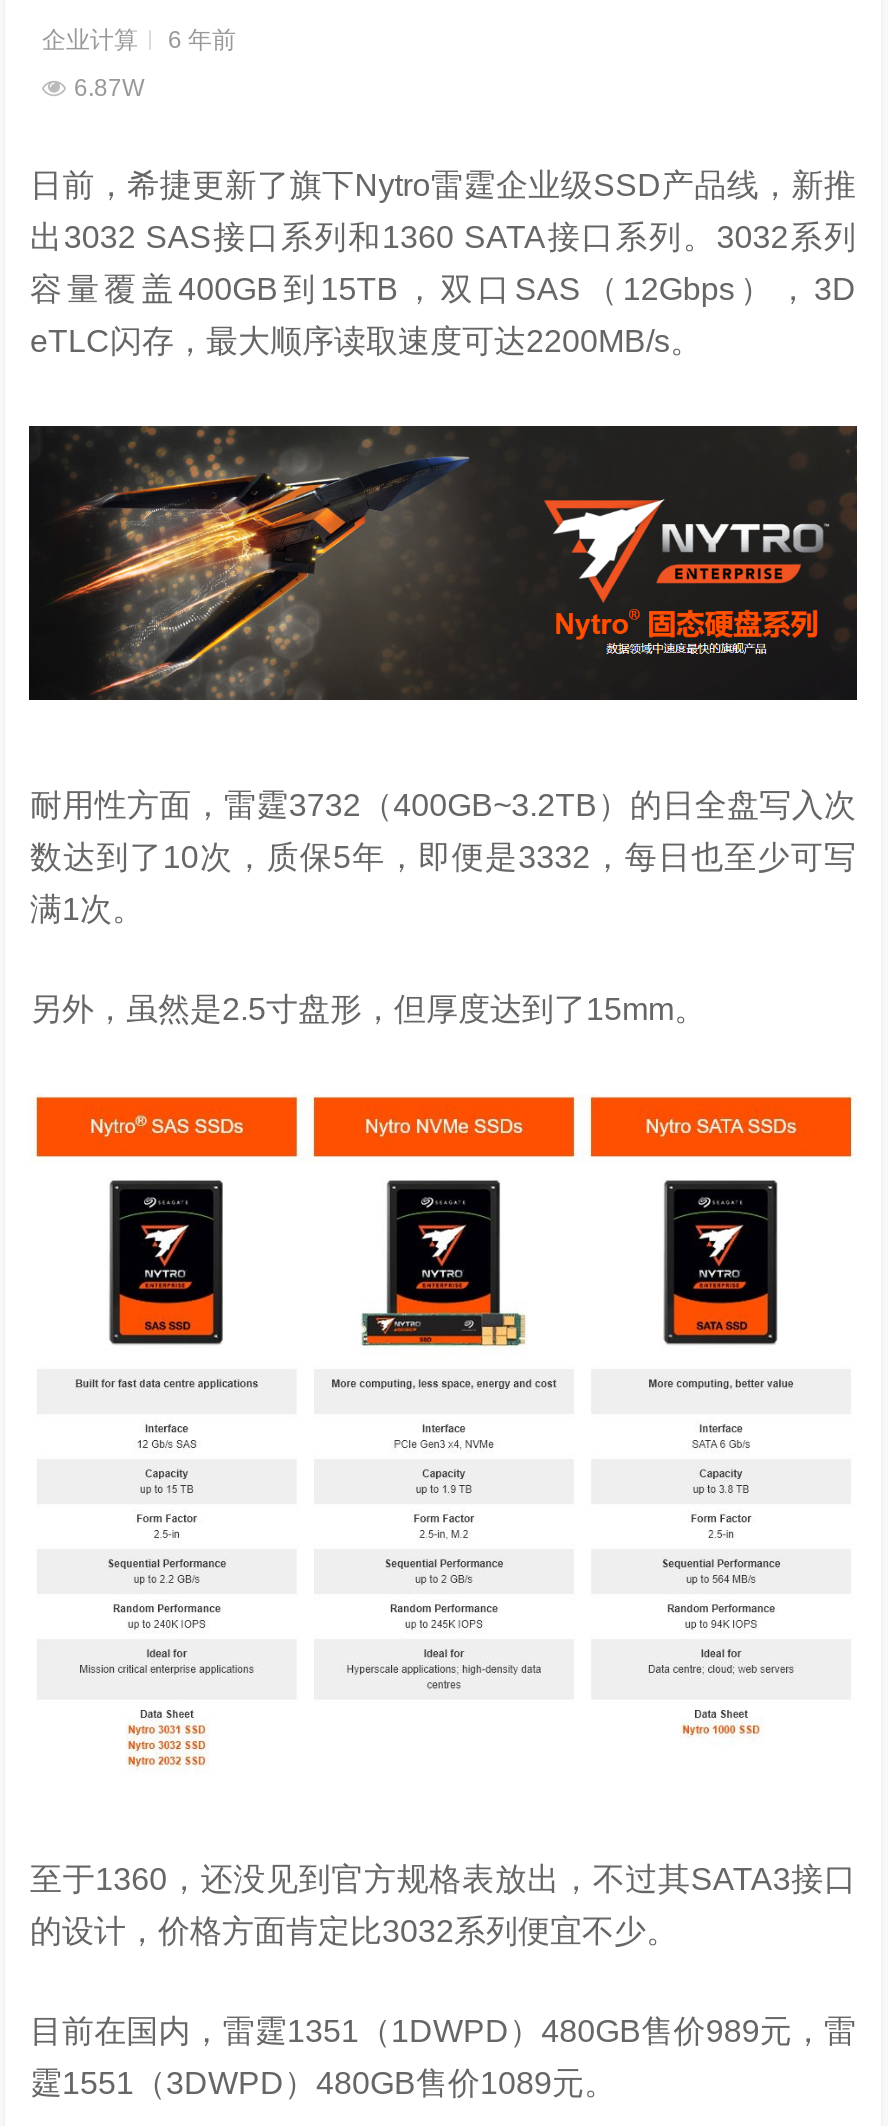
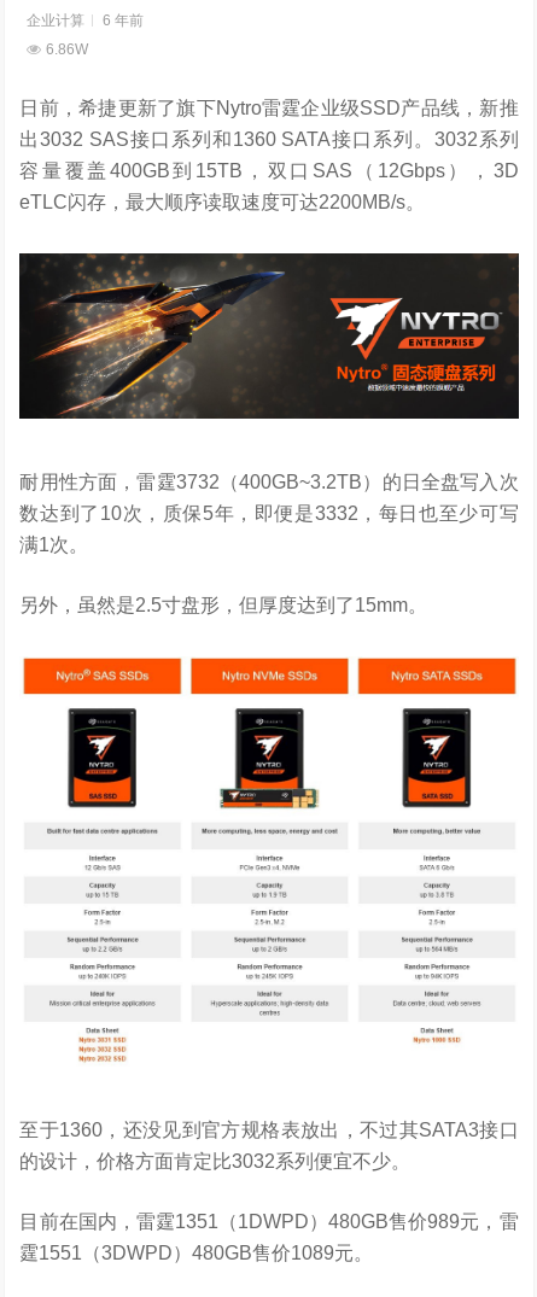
[74,74,144,102] 6.87W -> [46,41,89,58] 6.86W

